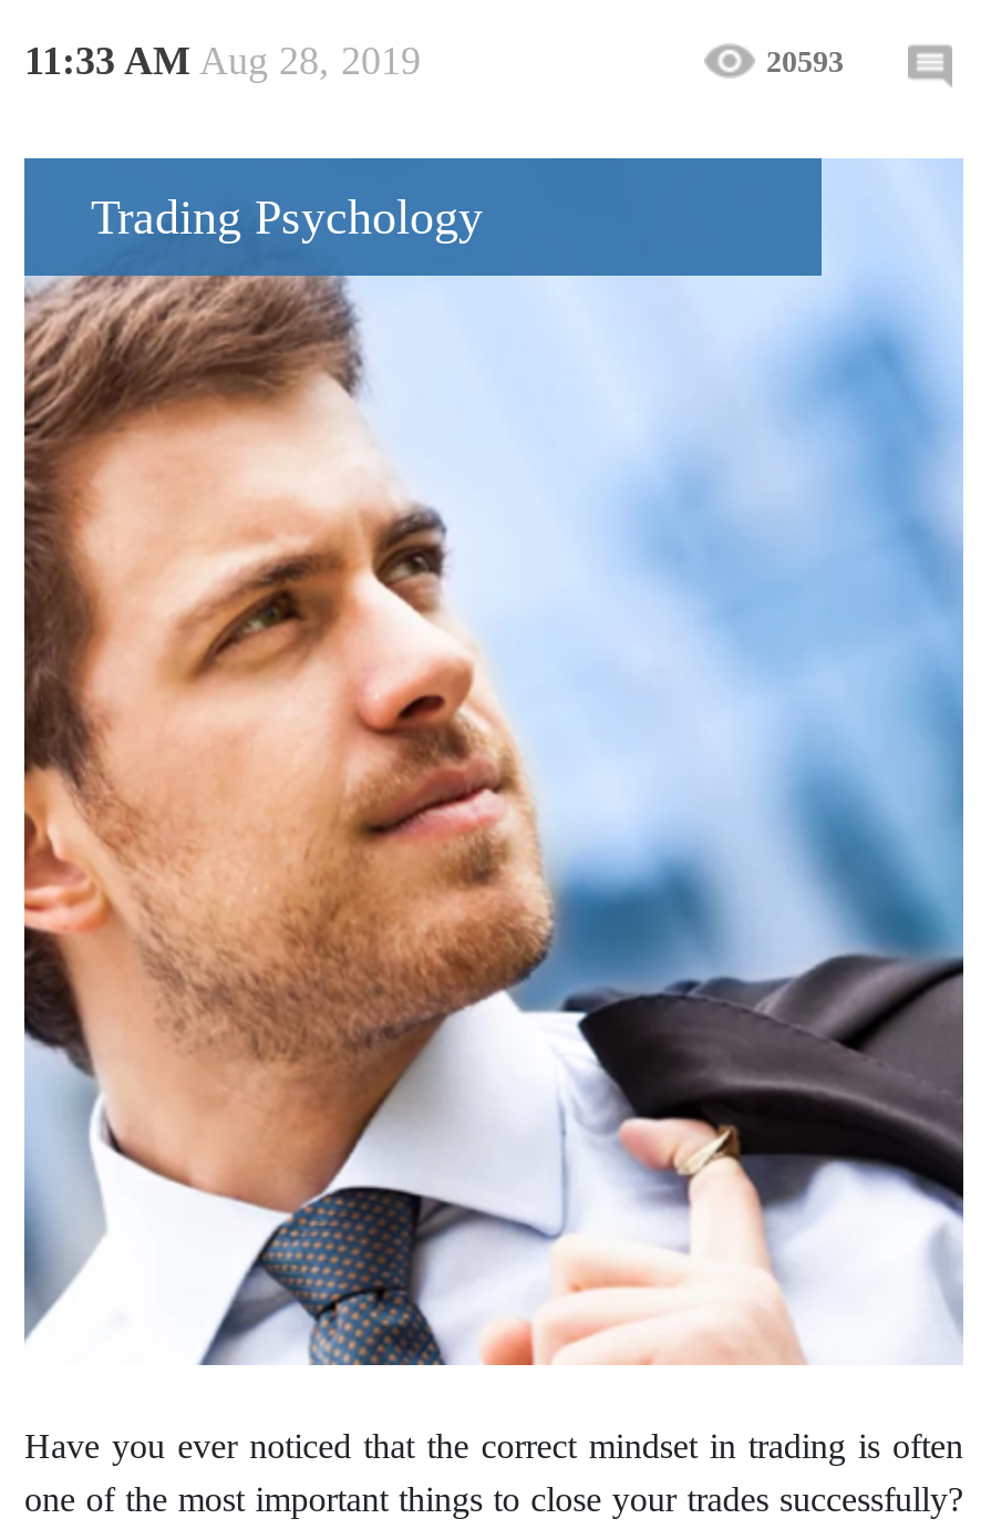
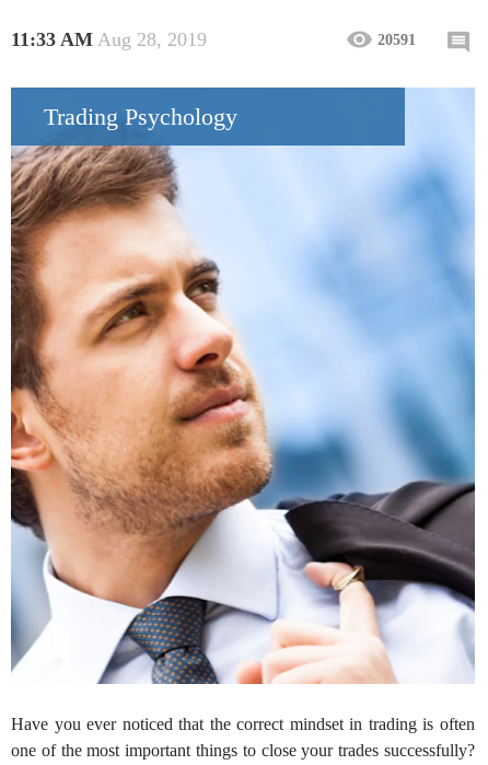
[766,45,844,79] 20593 -> [377,32,416,48] 20591

